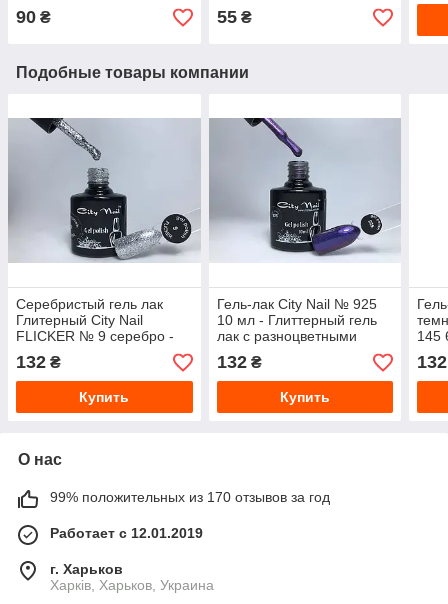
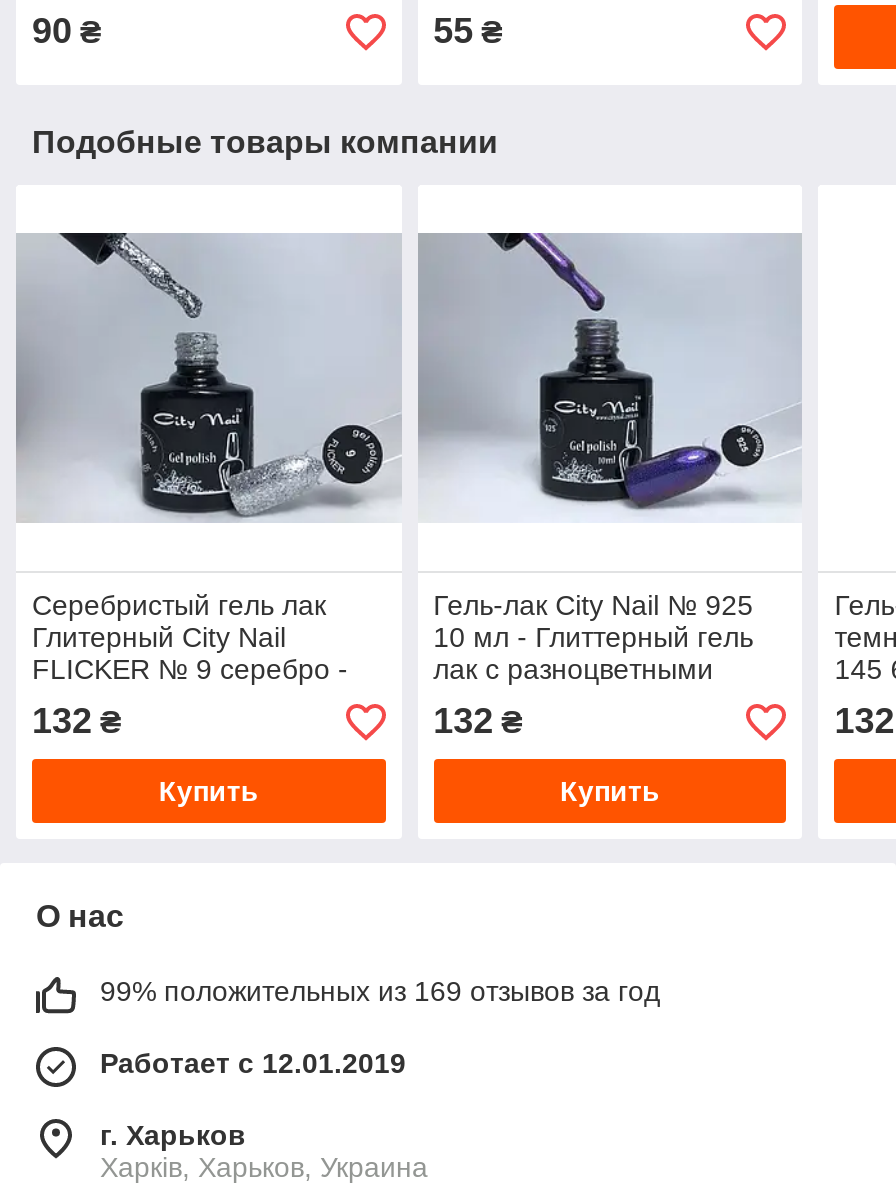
[50,489,330,505] 99% положительных из 170 отзывов за год -> [100,975,660,1007] 99% положительных из 169 отзывов за год

